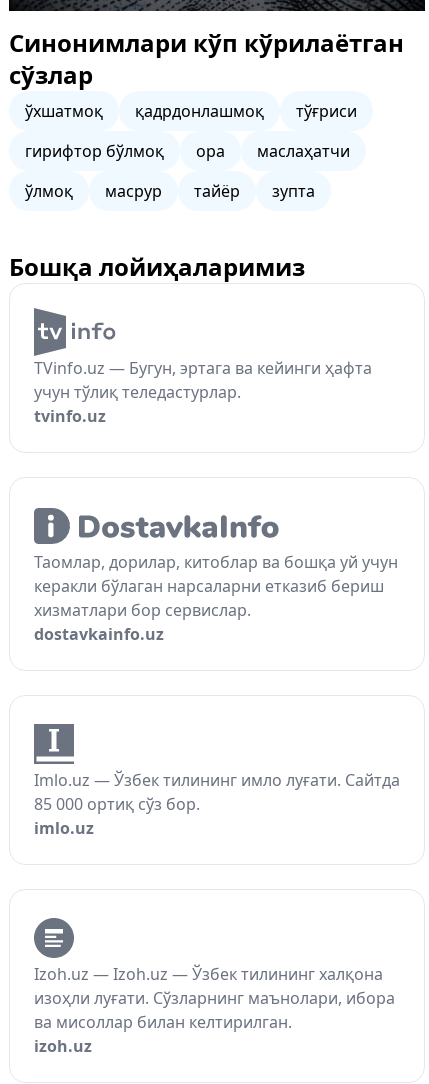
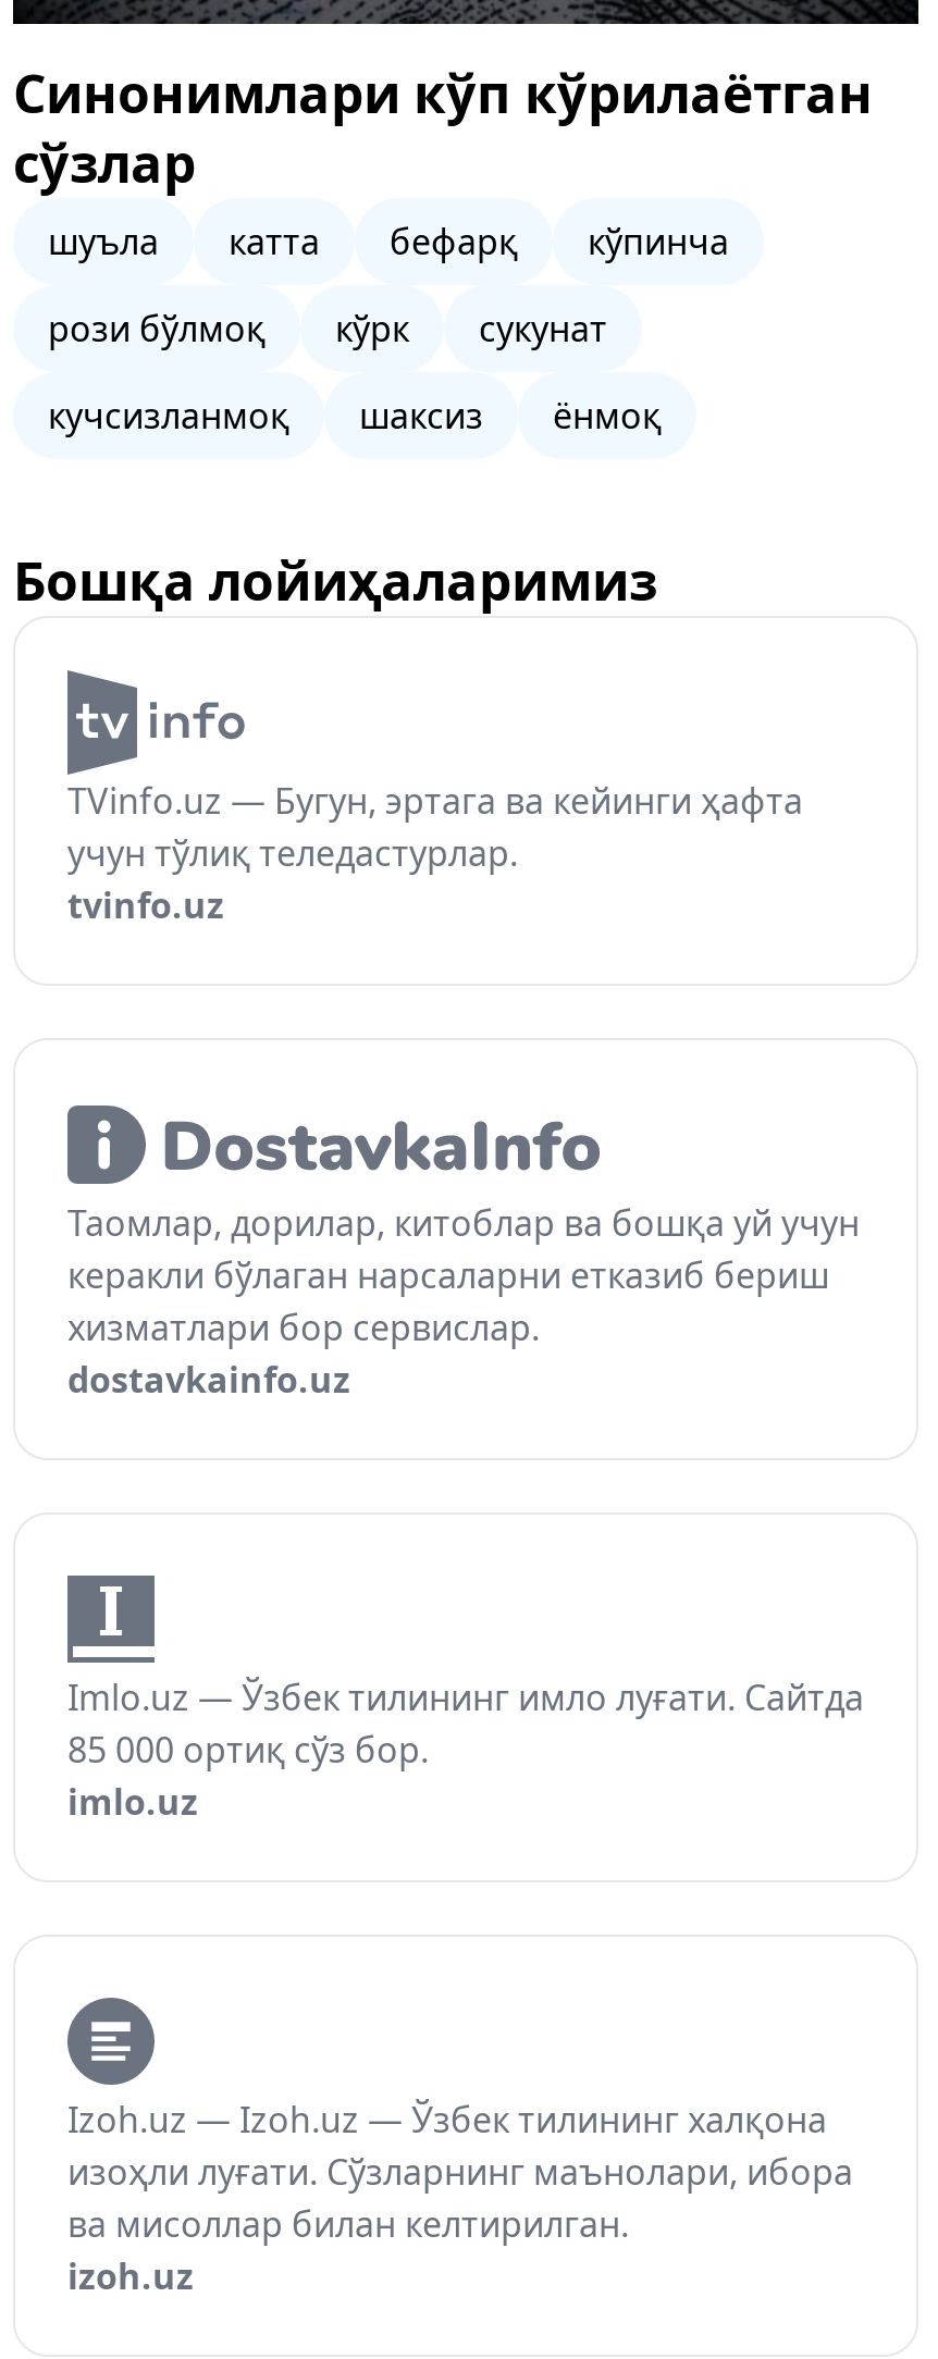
[25,100,357,122] ўхшатмоқ | қадрдонлашмоқ | тўғриси -> [48,218,729,265] шуъла | катта | бефарқ | кўпинча
[25,140,350,162] гирифтор бўлмоқ | ора | маслаҳатчи -> [48,305,607,353] рози бўлмоқ | кўрк | сукунат
[25,180,315,202] ўлмоқ | масрур | тайёр | зупта -> [48,392,662,440] кучсизланмоқ | шаксиз | ёнмоқ

